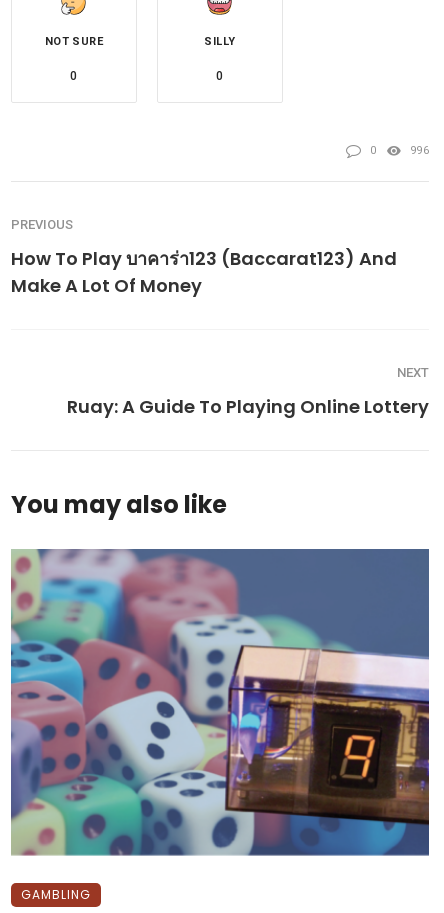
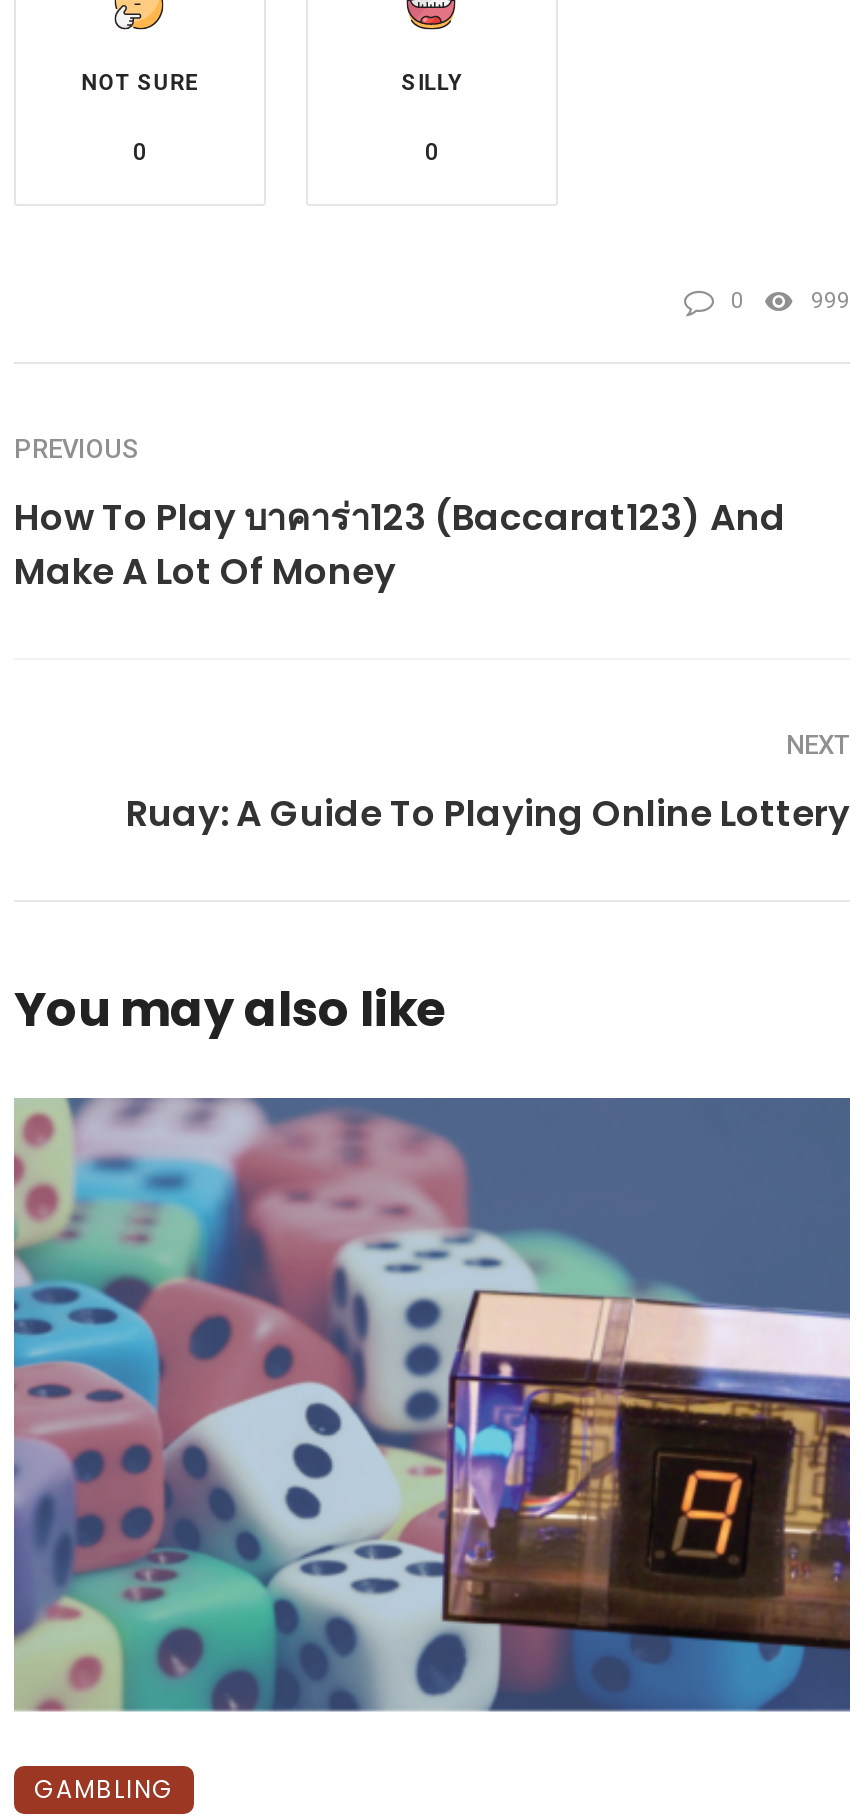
[409,144,429,157] 996 -> [811,288,850,314] 999

